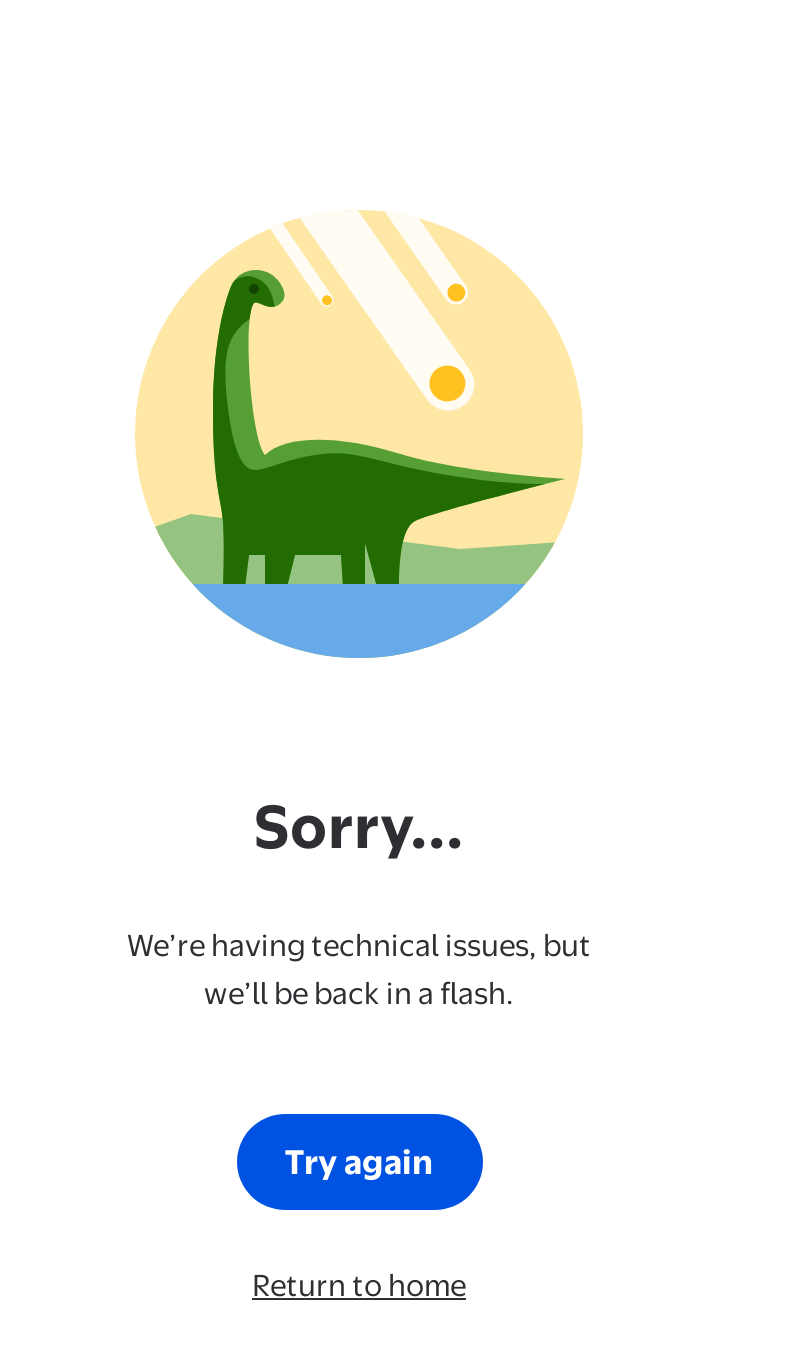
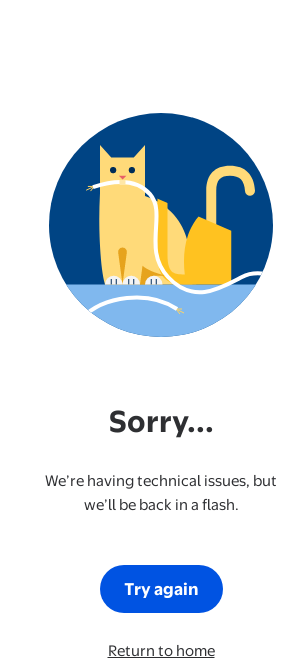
[135,210,583,612] [image] -> [48,112,274,315] [image]

